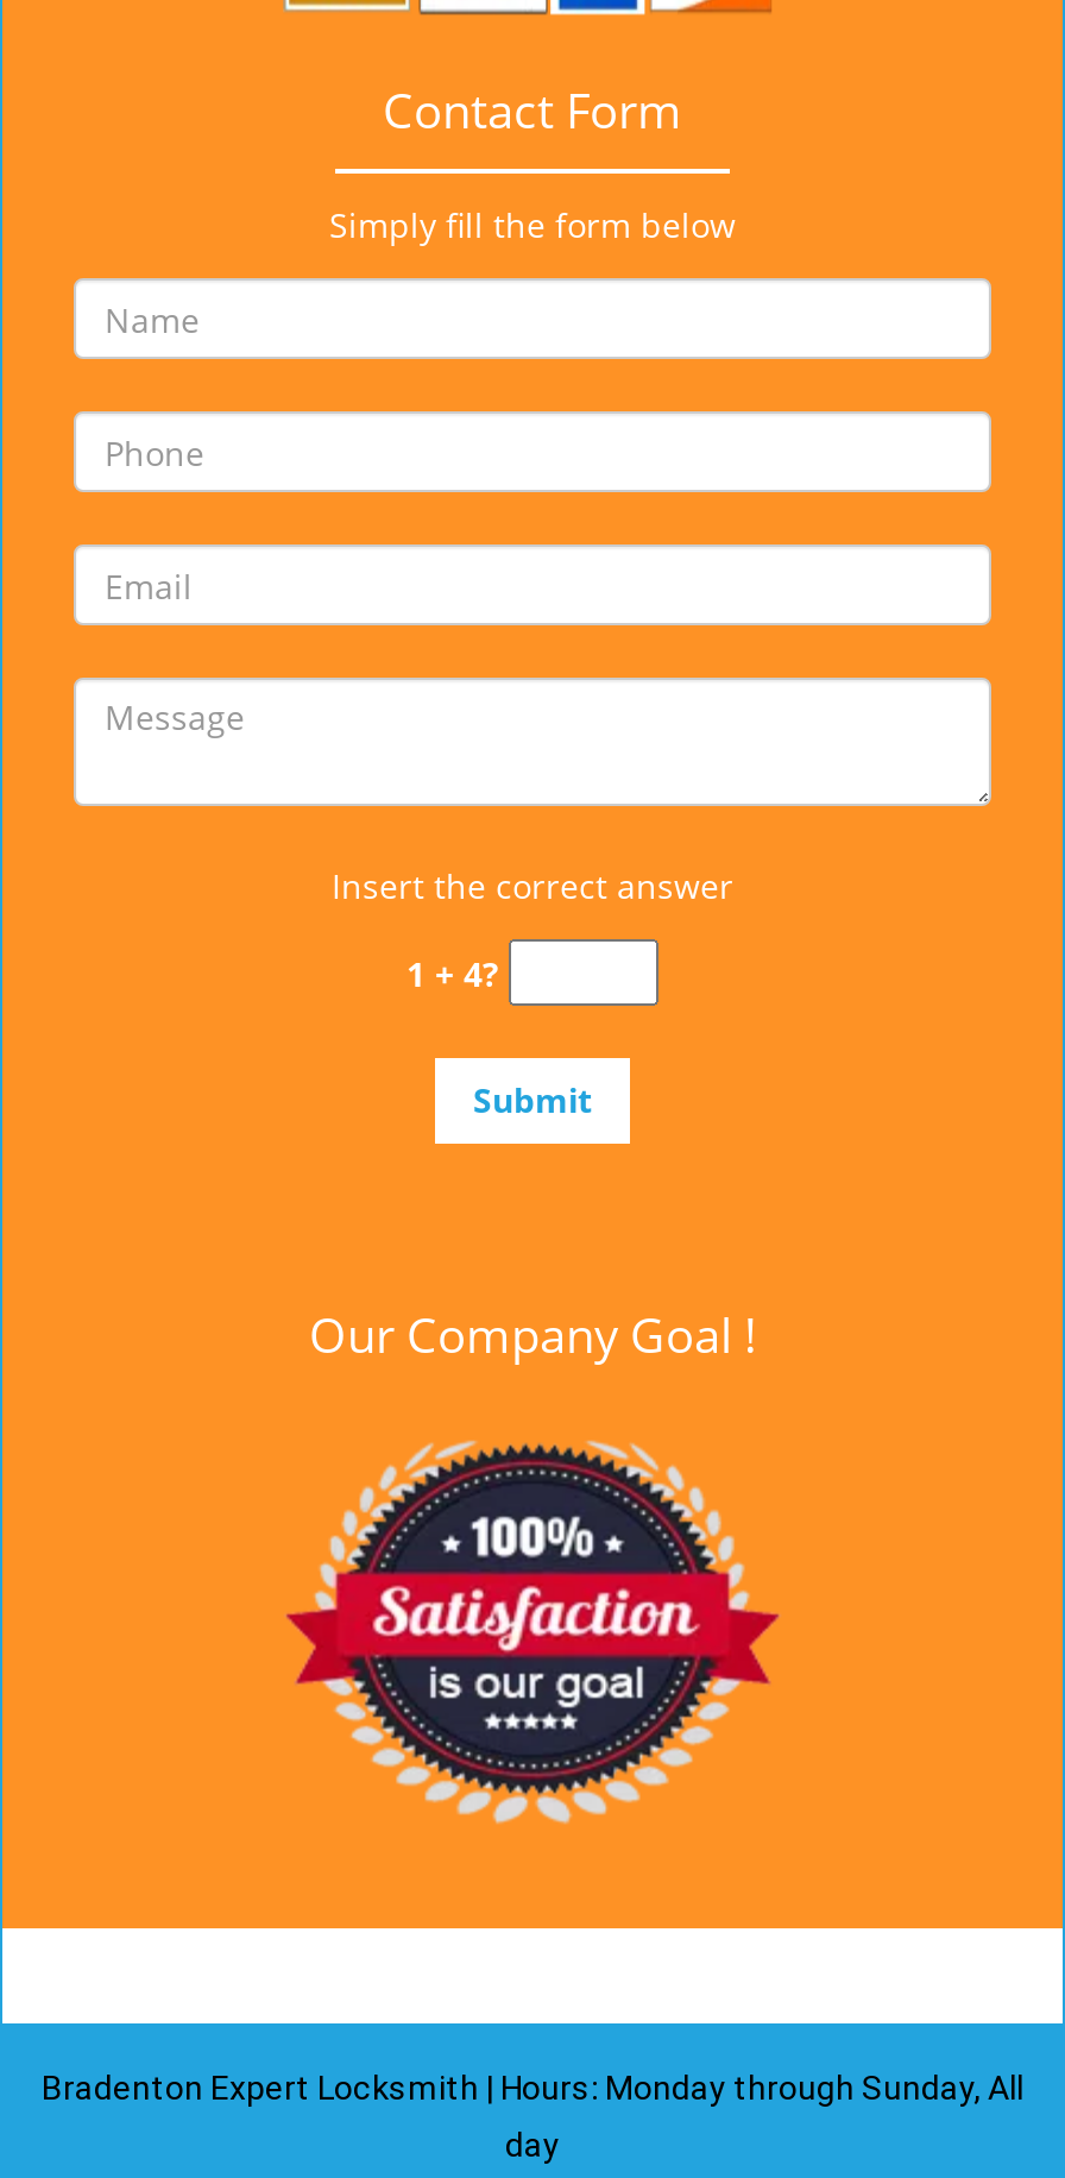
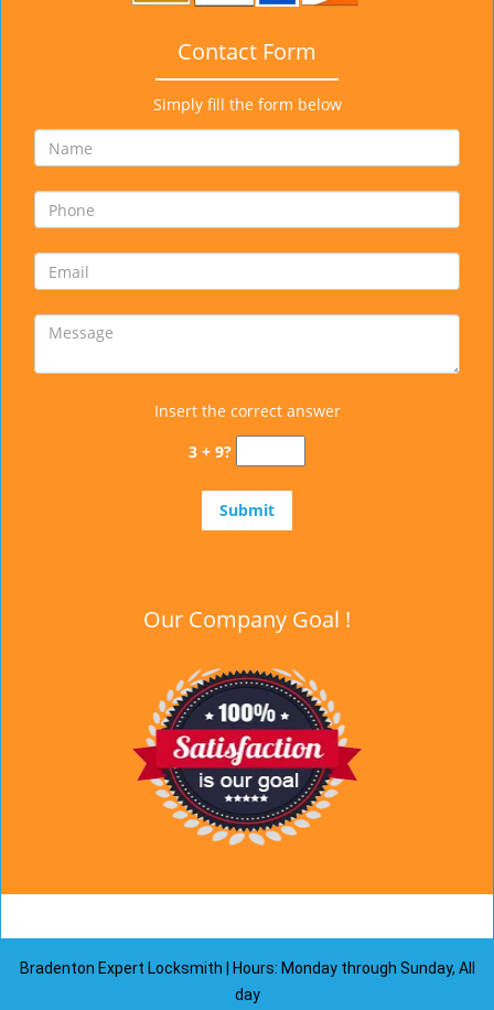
[407,951,499,996] 1 + 4? -> [189,441,232,462] 3 + 9?

